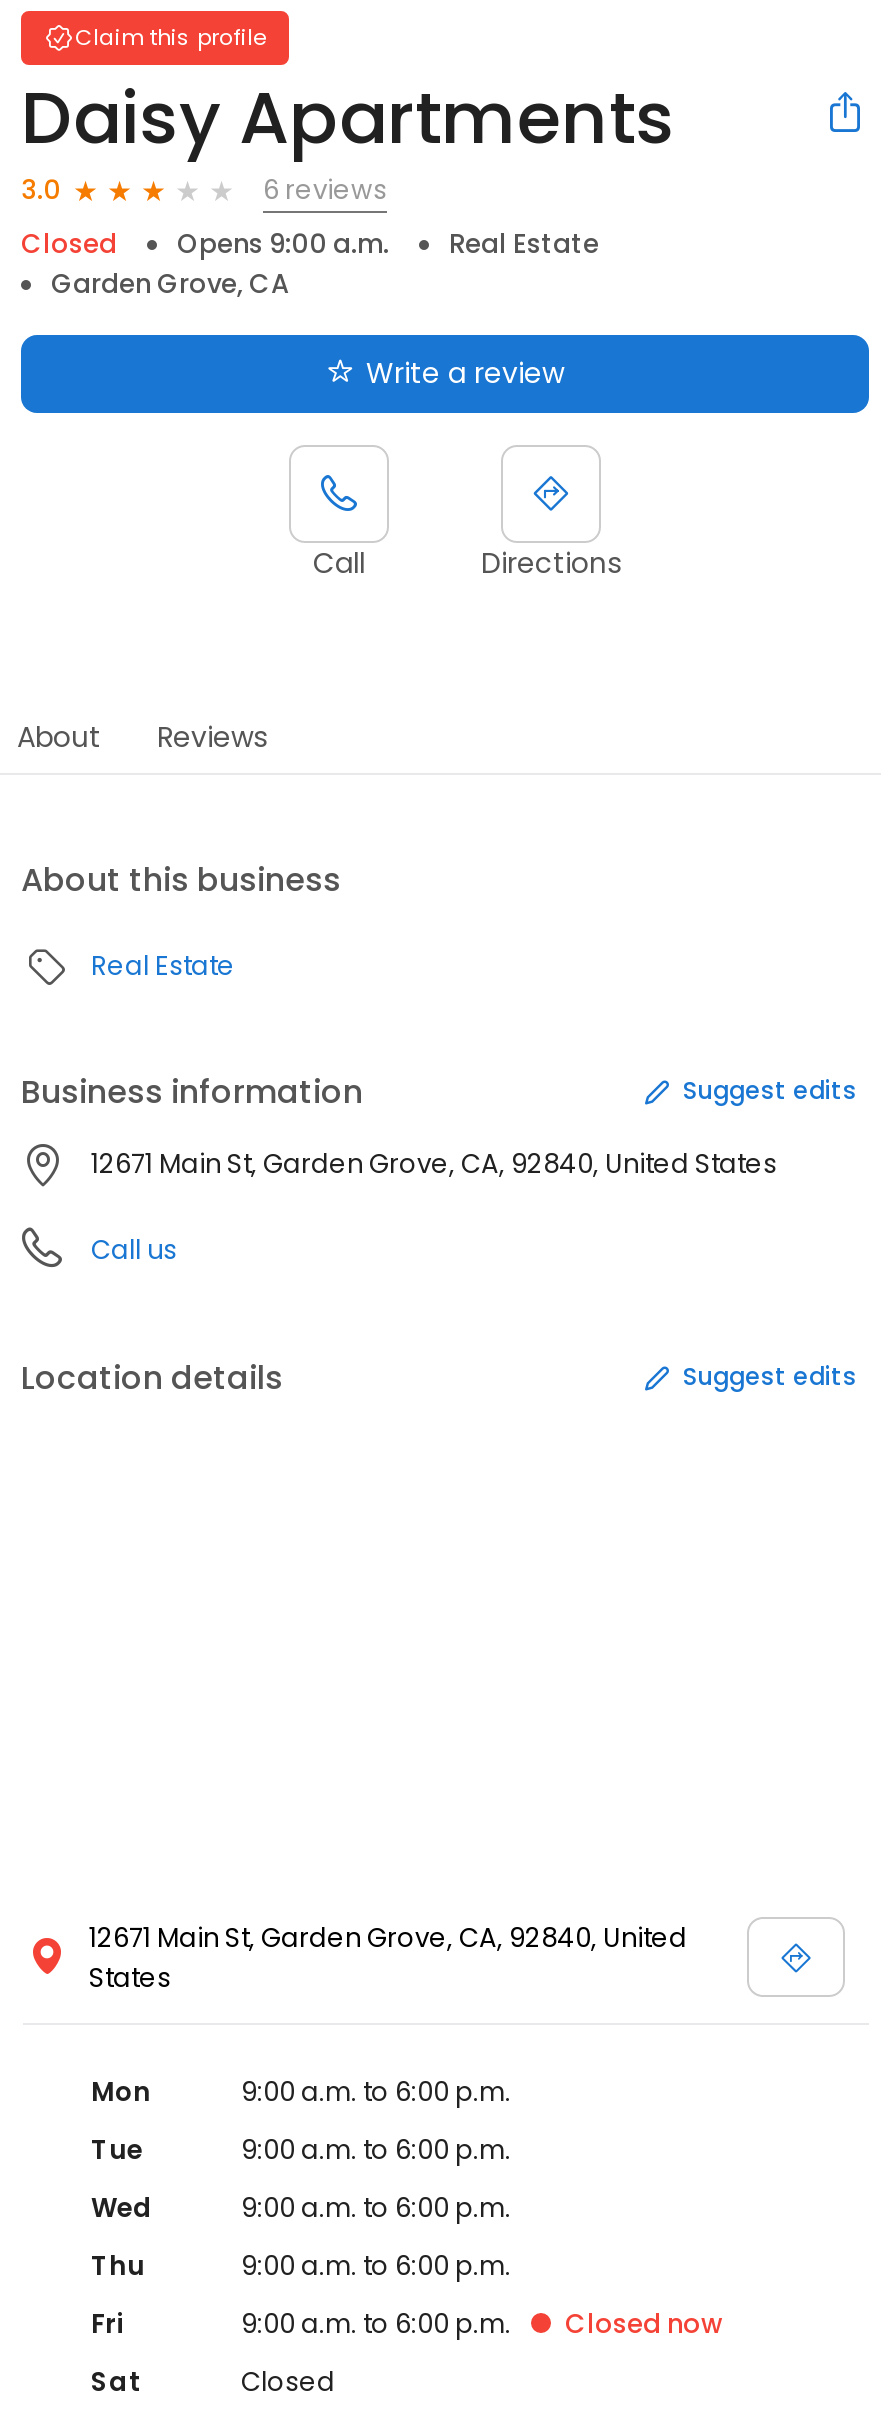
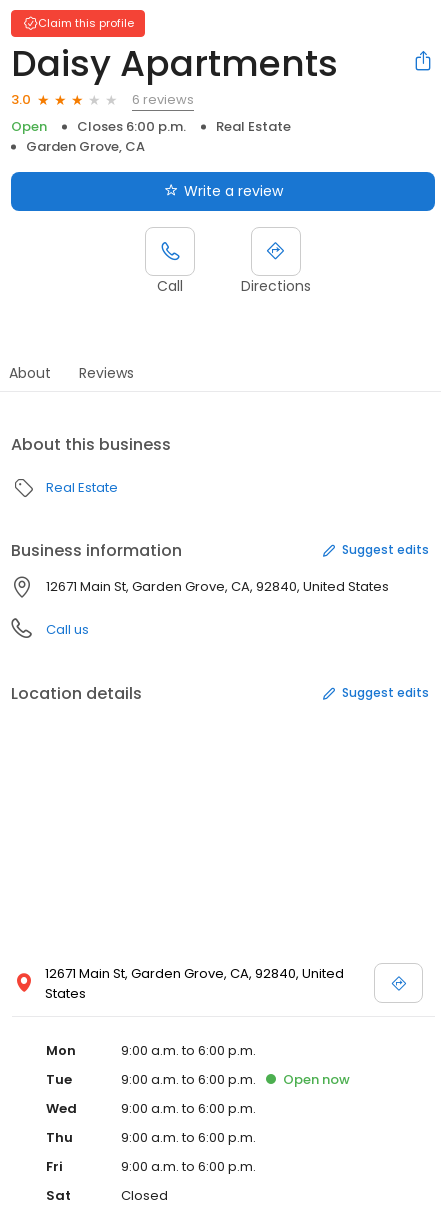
[21,225,389,263] Closed | Opens 9:00 a.m. -> [11,117,186,136] Open | Closes 6:00 p.m.
none -> [283,1070,350,1089] Open now
[565,2305,723,2343] Closed now -> none

